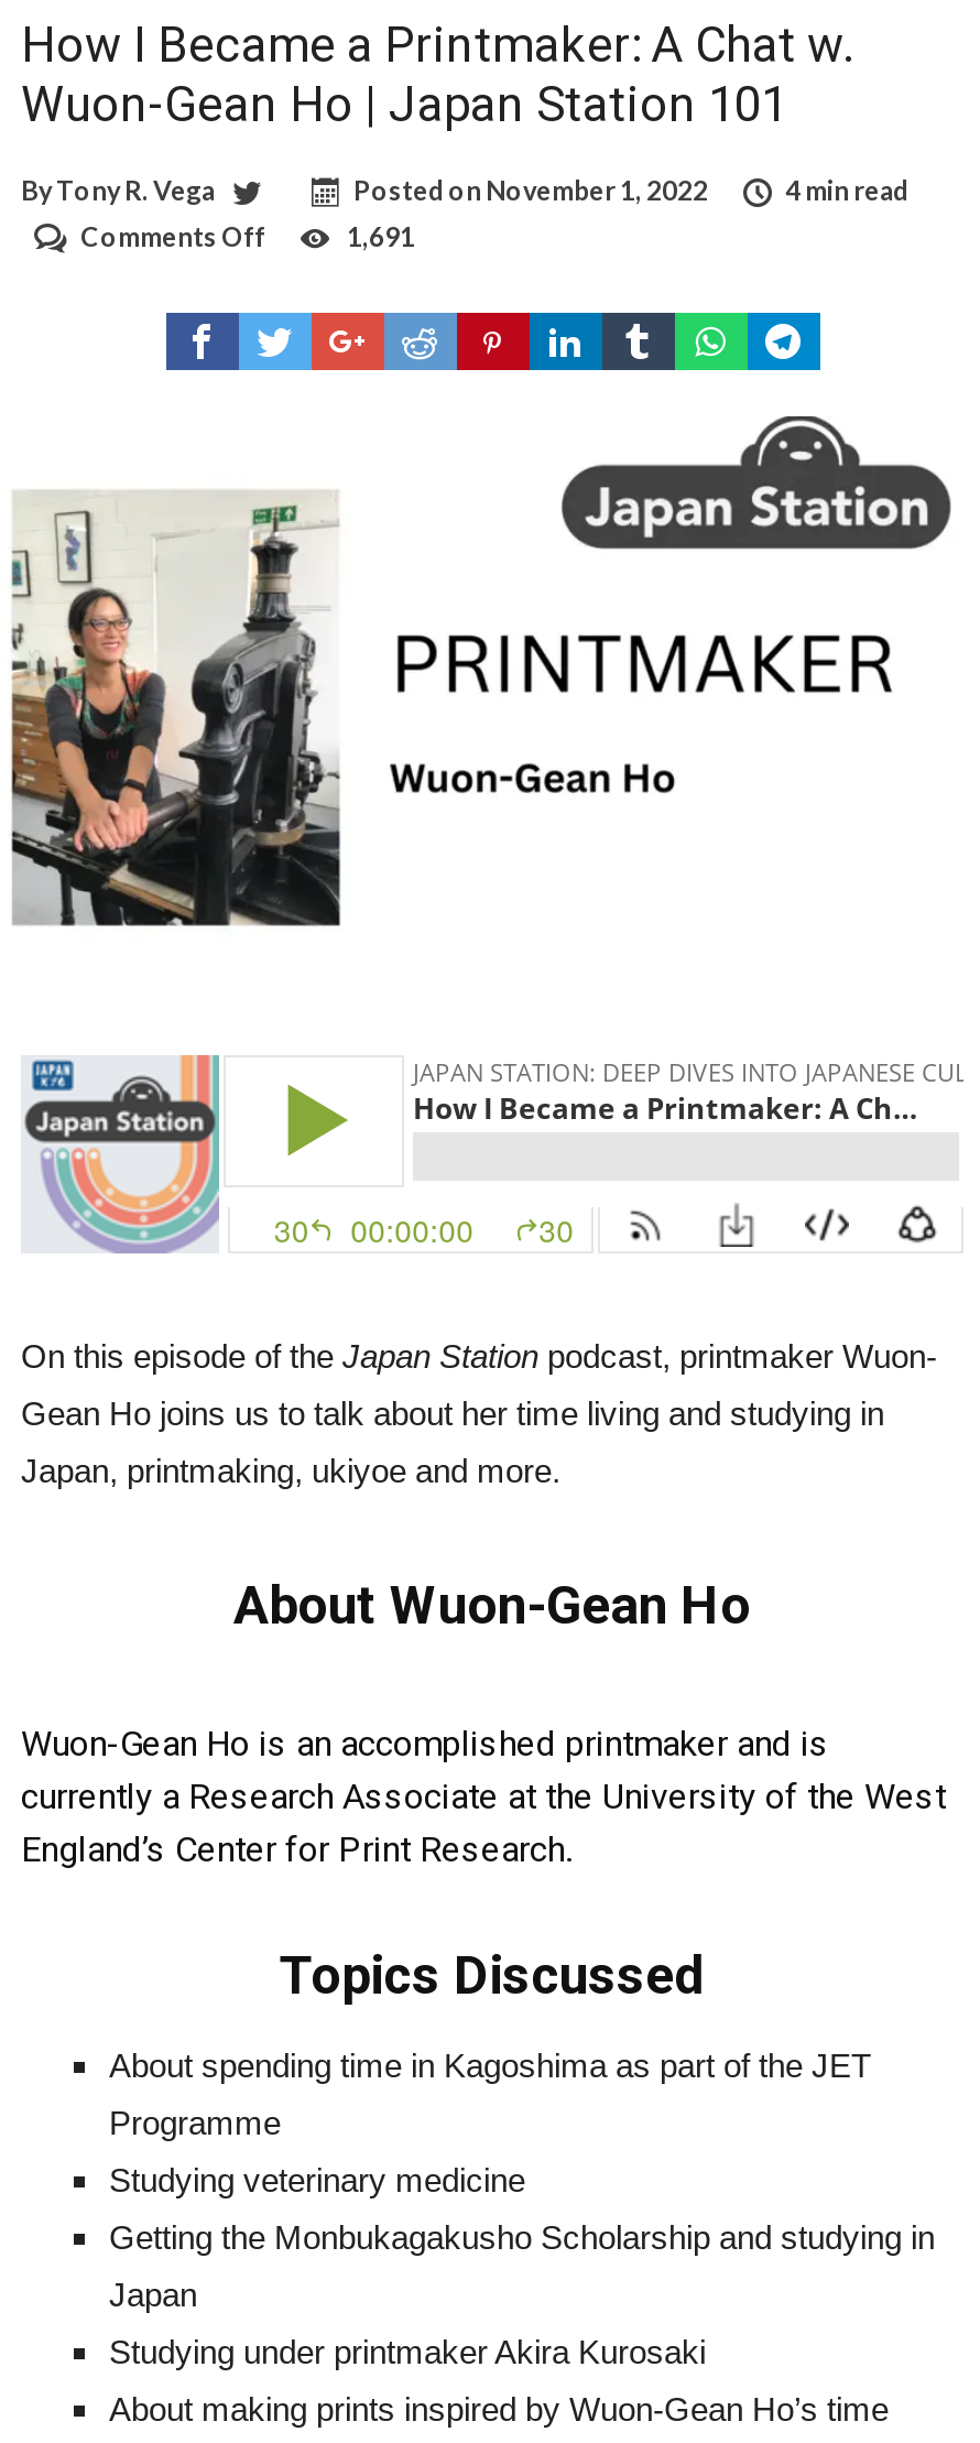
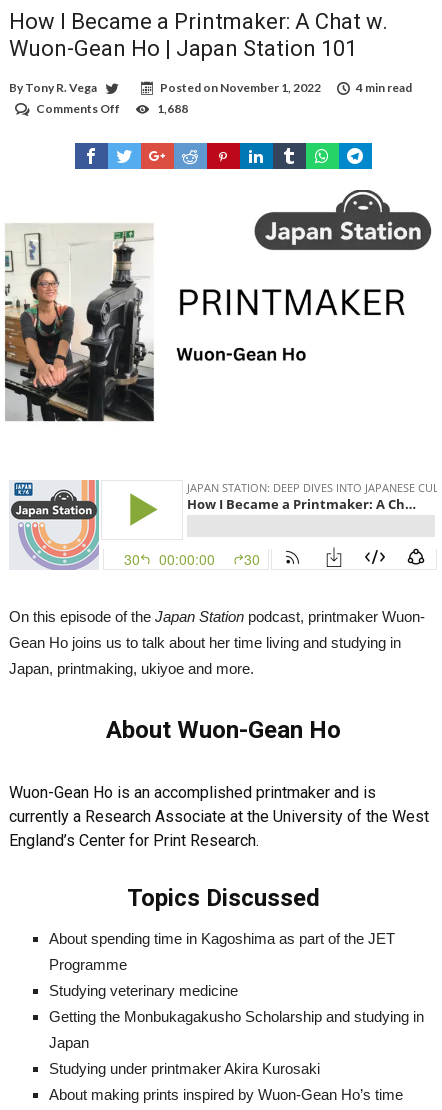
[342,220,415,253] 1,691 -> [155,101,188,116] 1,688

